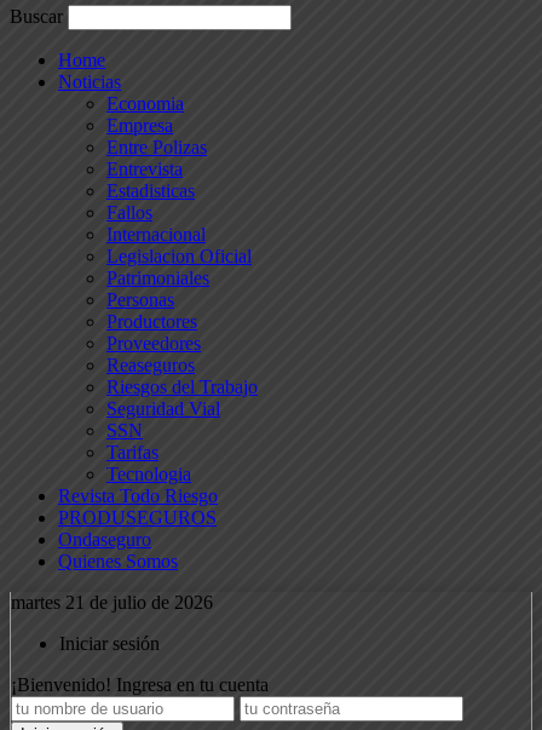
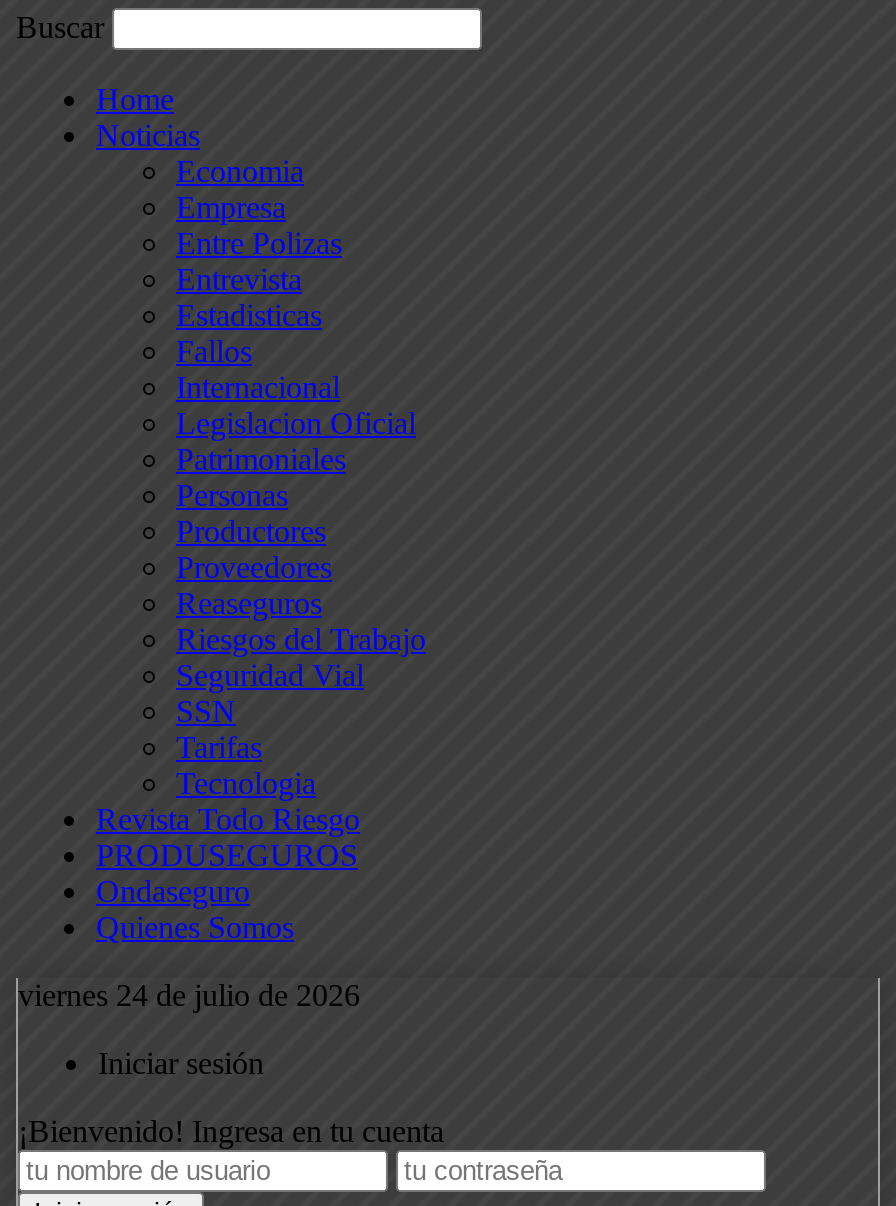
[11,592,213,613] martes 21 de julio de 2026 -> [18,978,360,1012] viernes 24 de julio de 2026

